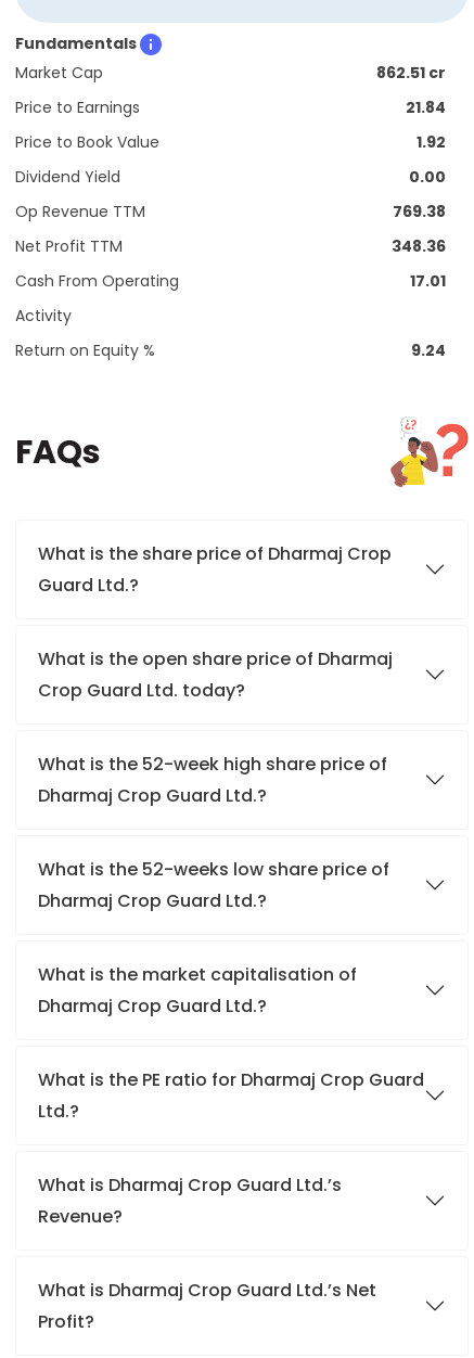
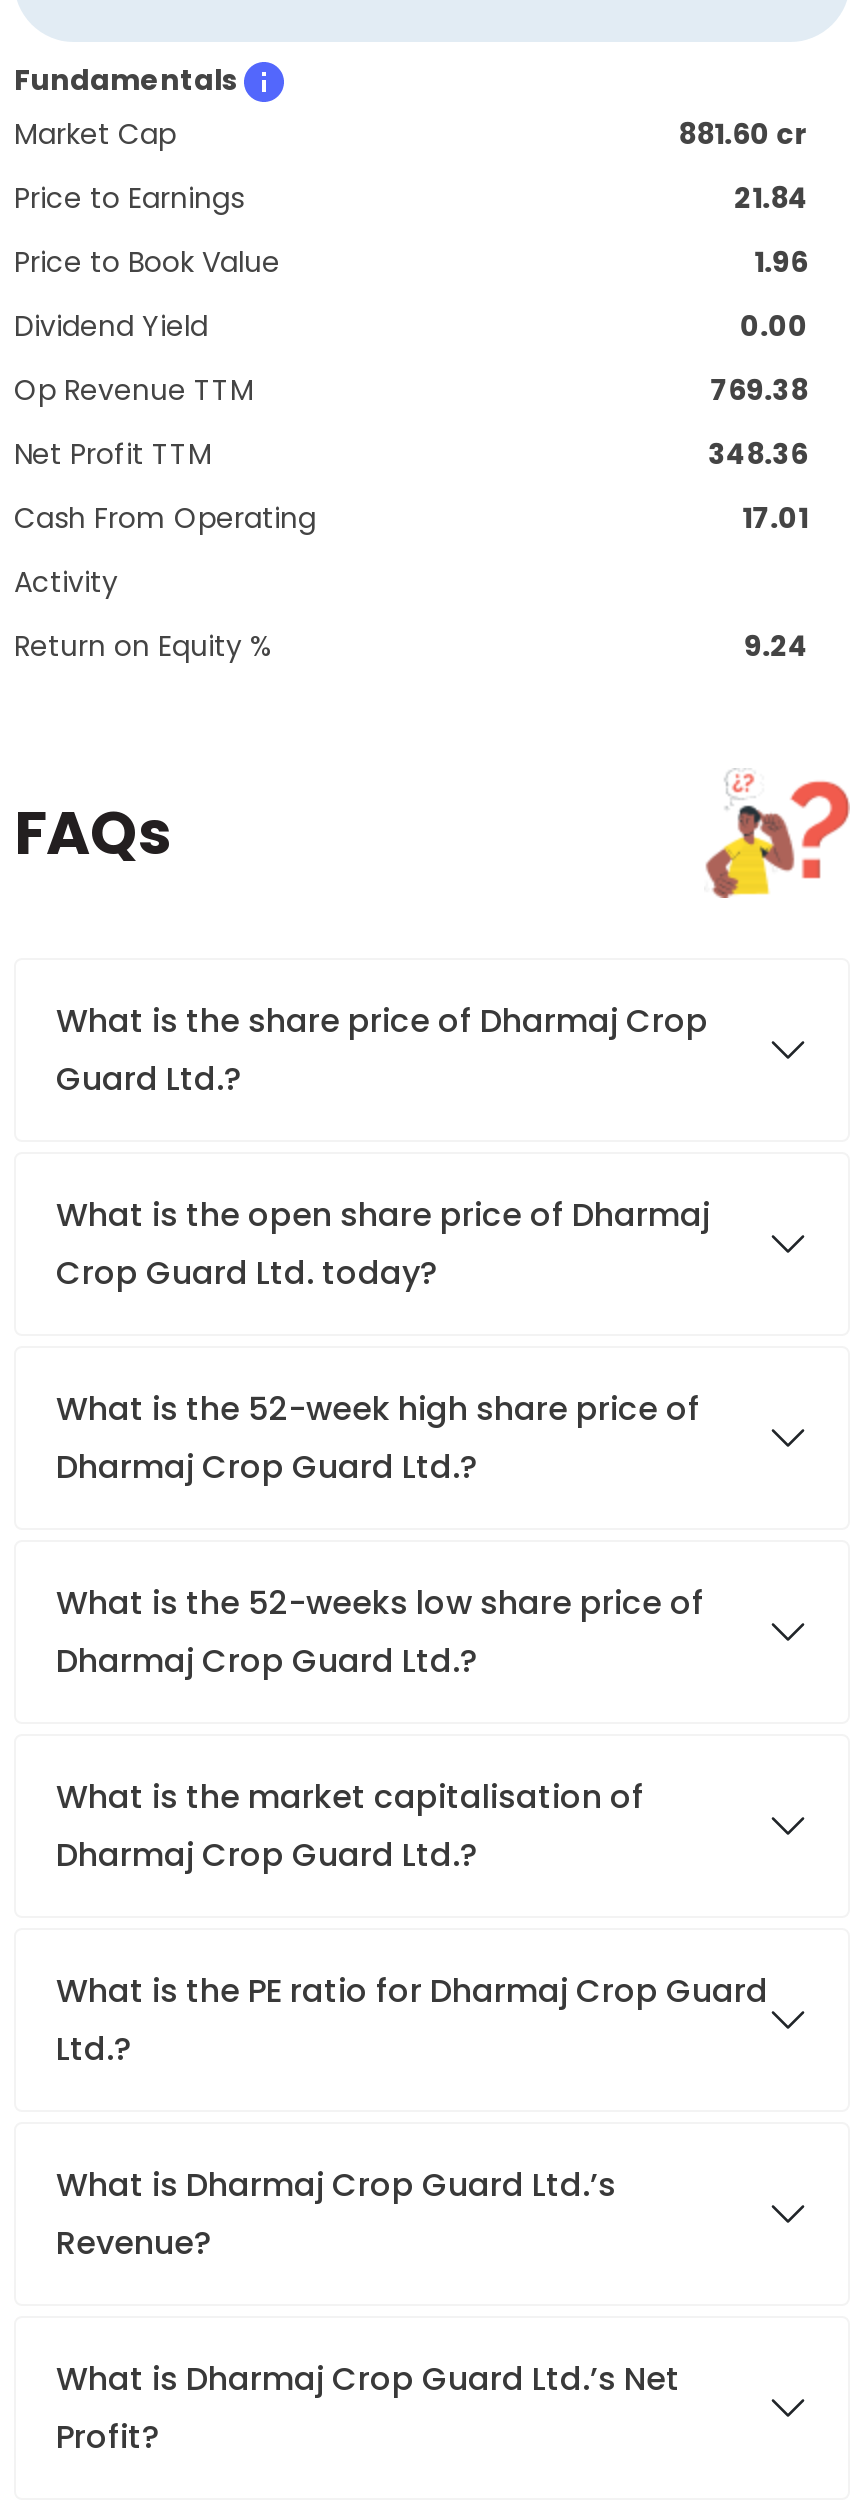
[376,62,446,84] 862.51 cr -> [678,114,808,154] 881.60 cr
[417,131,446,153] 1.92 -> [754,242,808,282] 1.96

